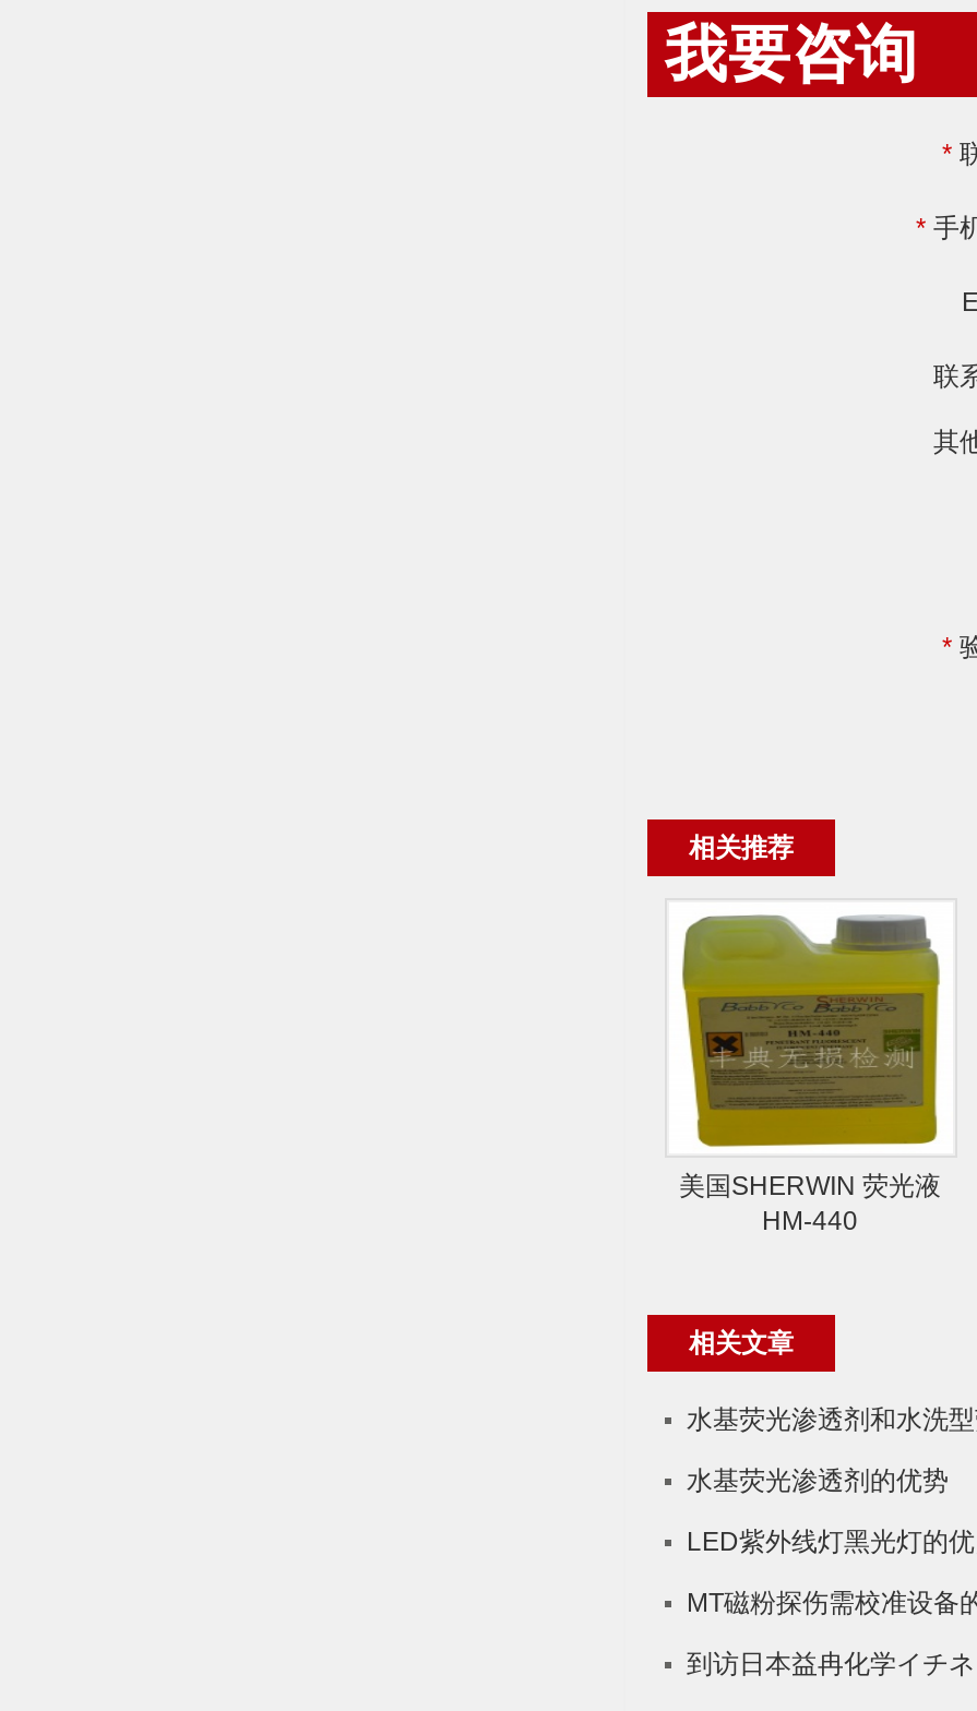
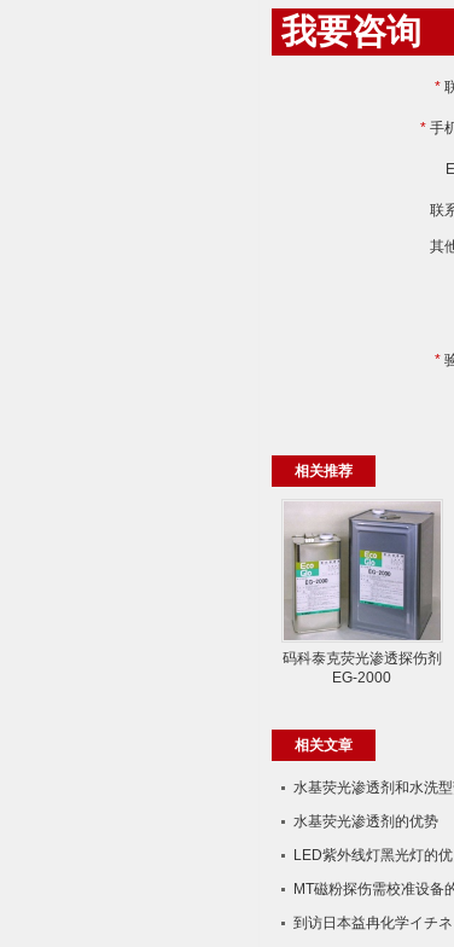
[669,905,953,1236] [image] | 美国SHERWIN 荧光液 | HM-440 -> [282,501,441,686] [image] | 码科泰克荧光渗透探伤剂 | EG-2000

